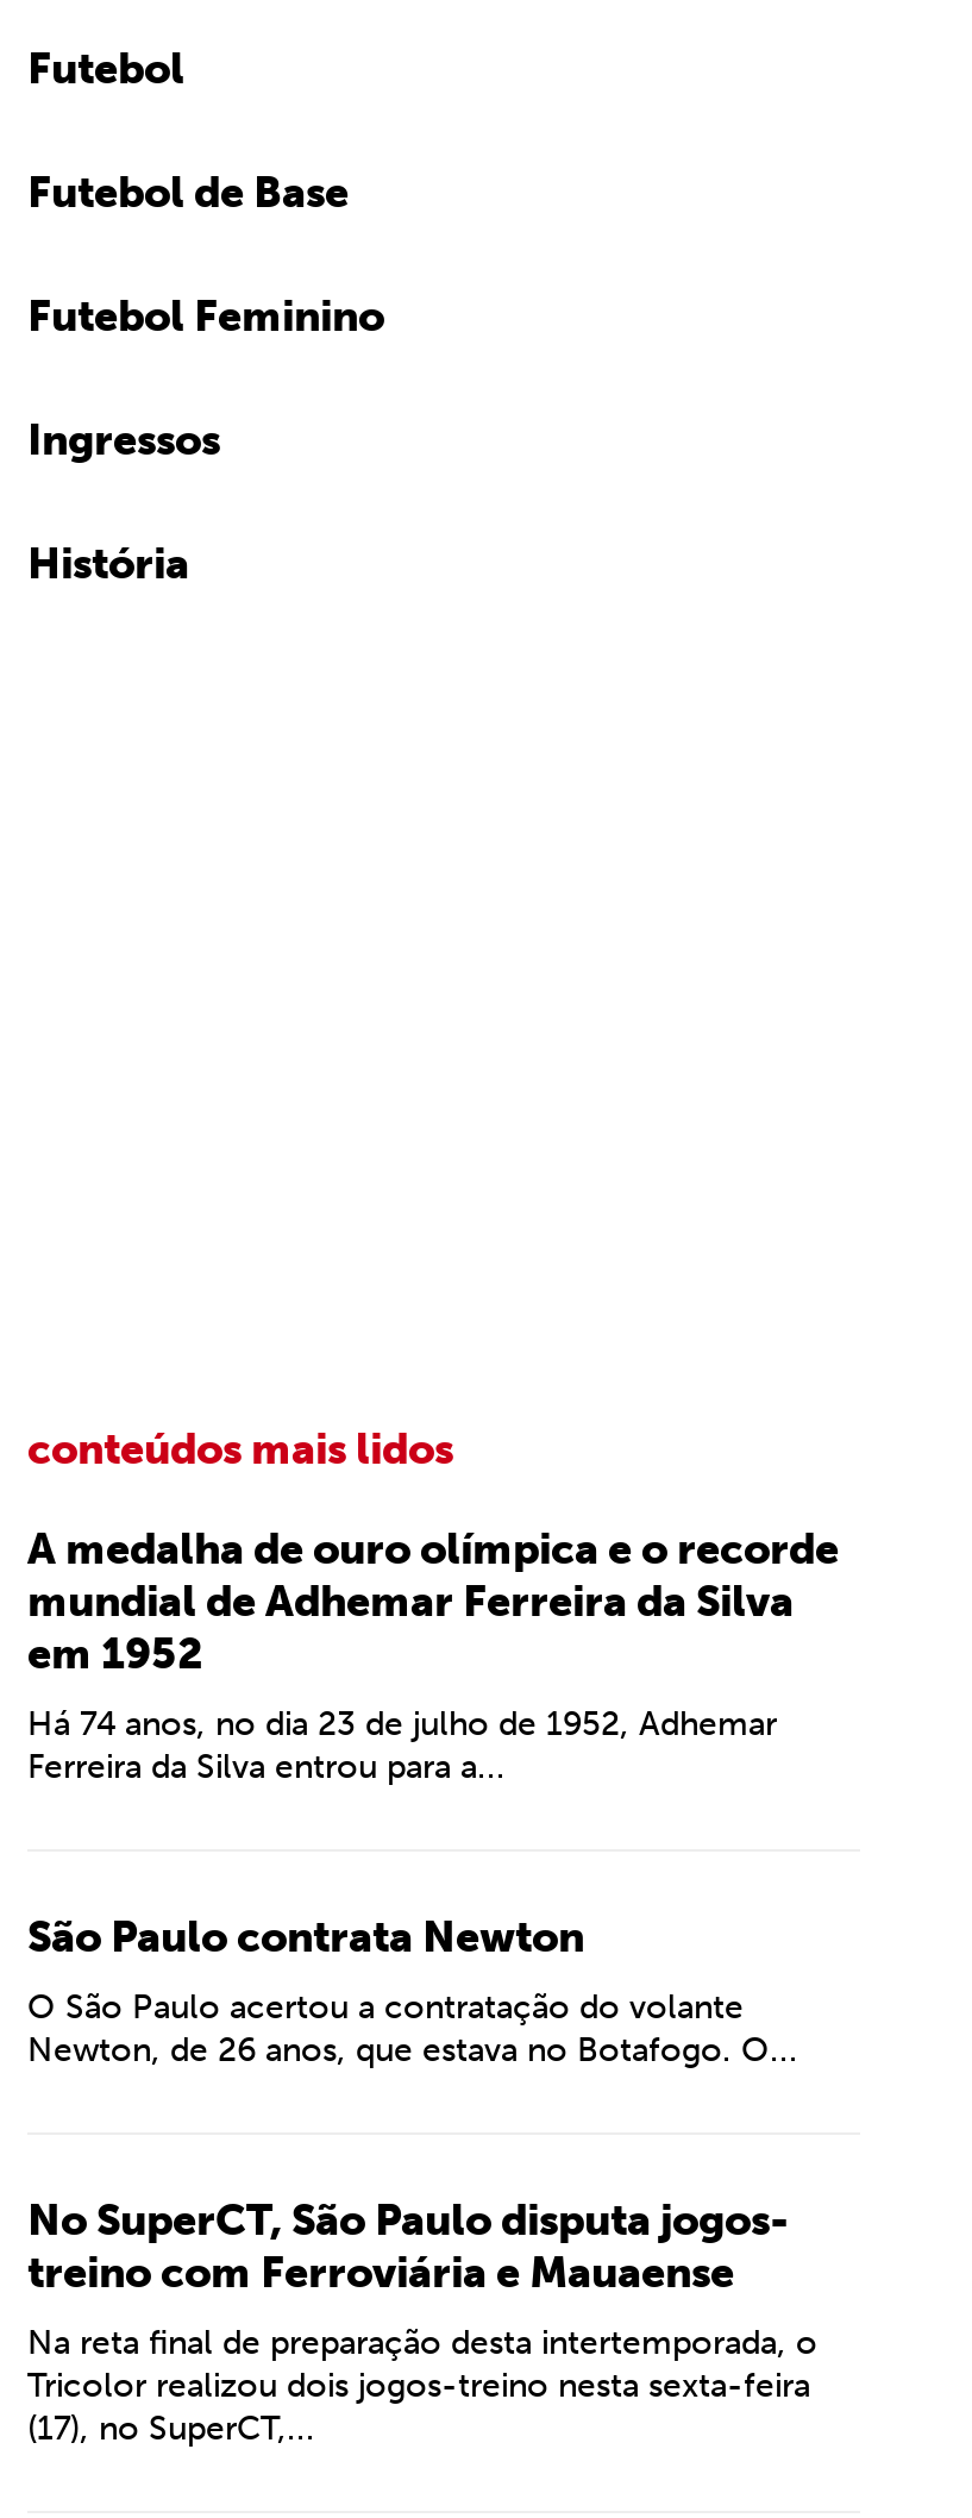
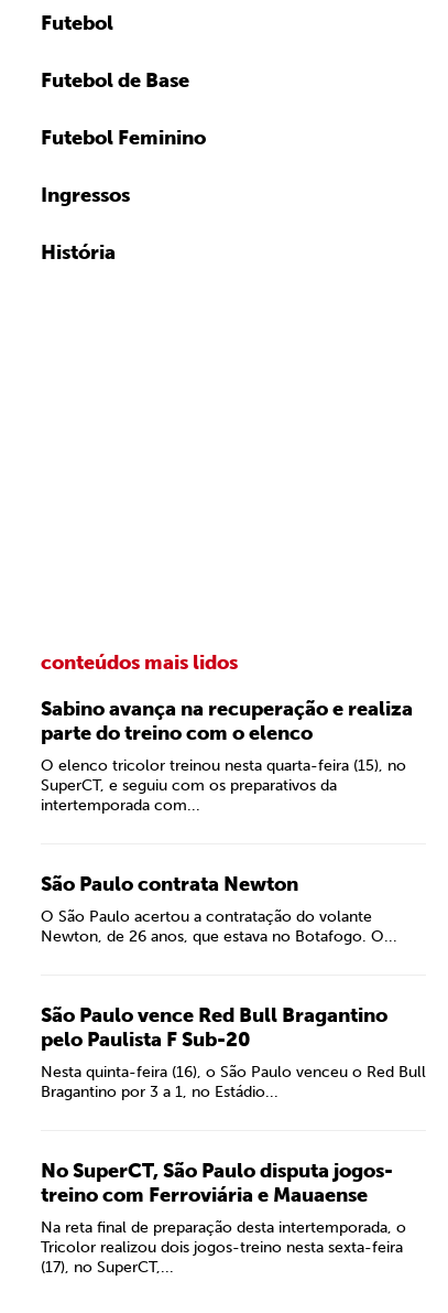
[27,1523,839,1680] A medalha de ouro olímpica e o recorde | mundial de Adhemar Ferreira da Silva | em 1952 -> [41,697,413,745] Sabino avança na recuperação e realiza | parte do treino com o elenco
[27,1704,777,1787] Há 74 anos, no dia 23 de julho de 1952, Adhemar | Ferreira da Silva entrou para a... -> [41,756,406,815] O elenco tricolor treinou nesta quarta-feira (15), no | SuperCT, e seguiu com os preparativos da | intertemporada com...
none -> [41,1003,426,1101] São Paulo vence Red Bull Bragantino | pelo Paulista F Sub-20 | Nesta quinta-feira (16), o São Paulo venceu o Red Bull | Bragantino por 3 a 1, no Estádio...

